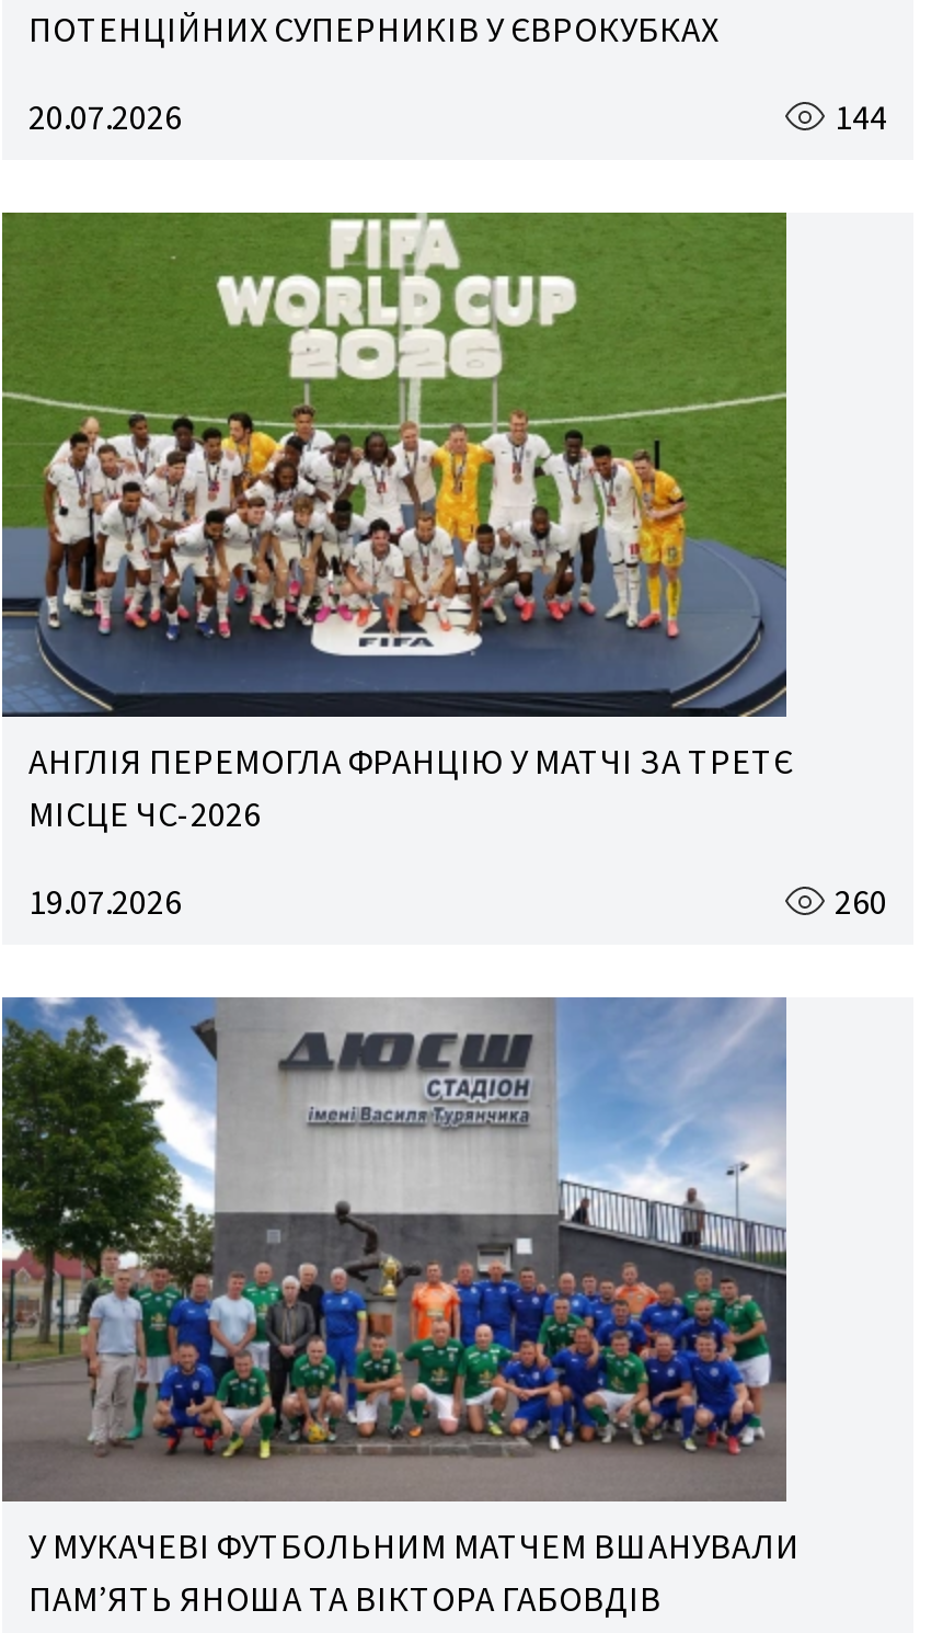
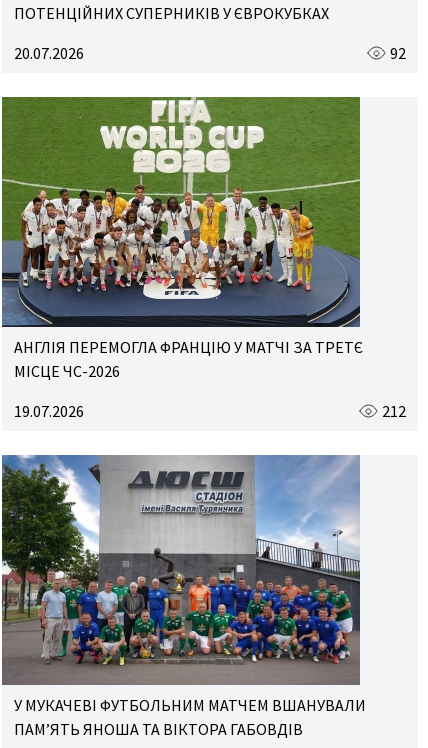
[835,93,887,137] 144 -> [390,43,406,63] 92
[835,878,887,922] 260 -> [382,401,406,421] 212

